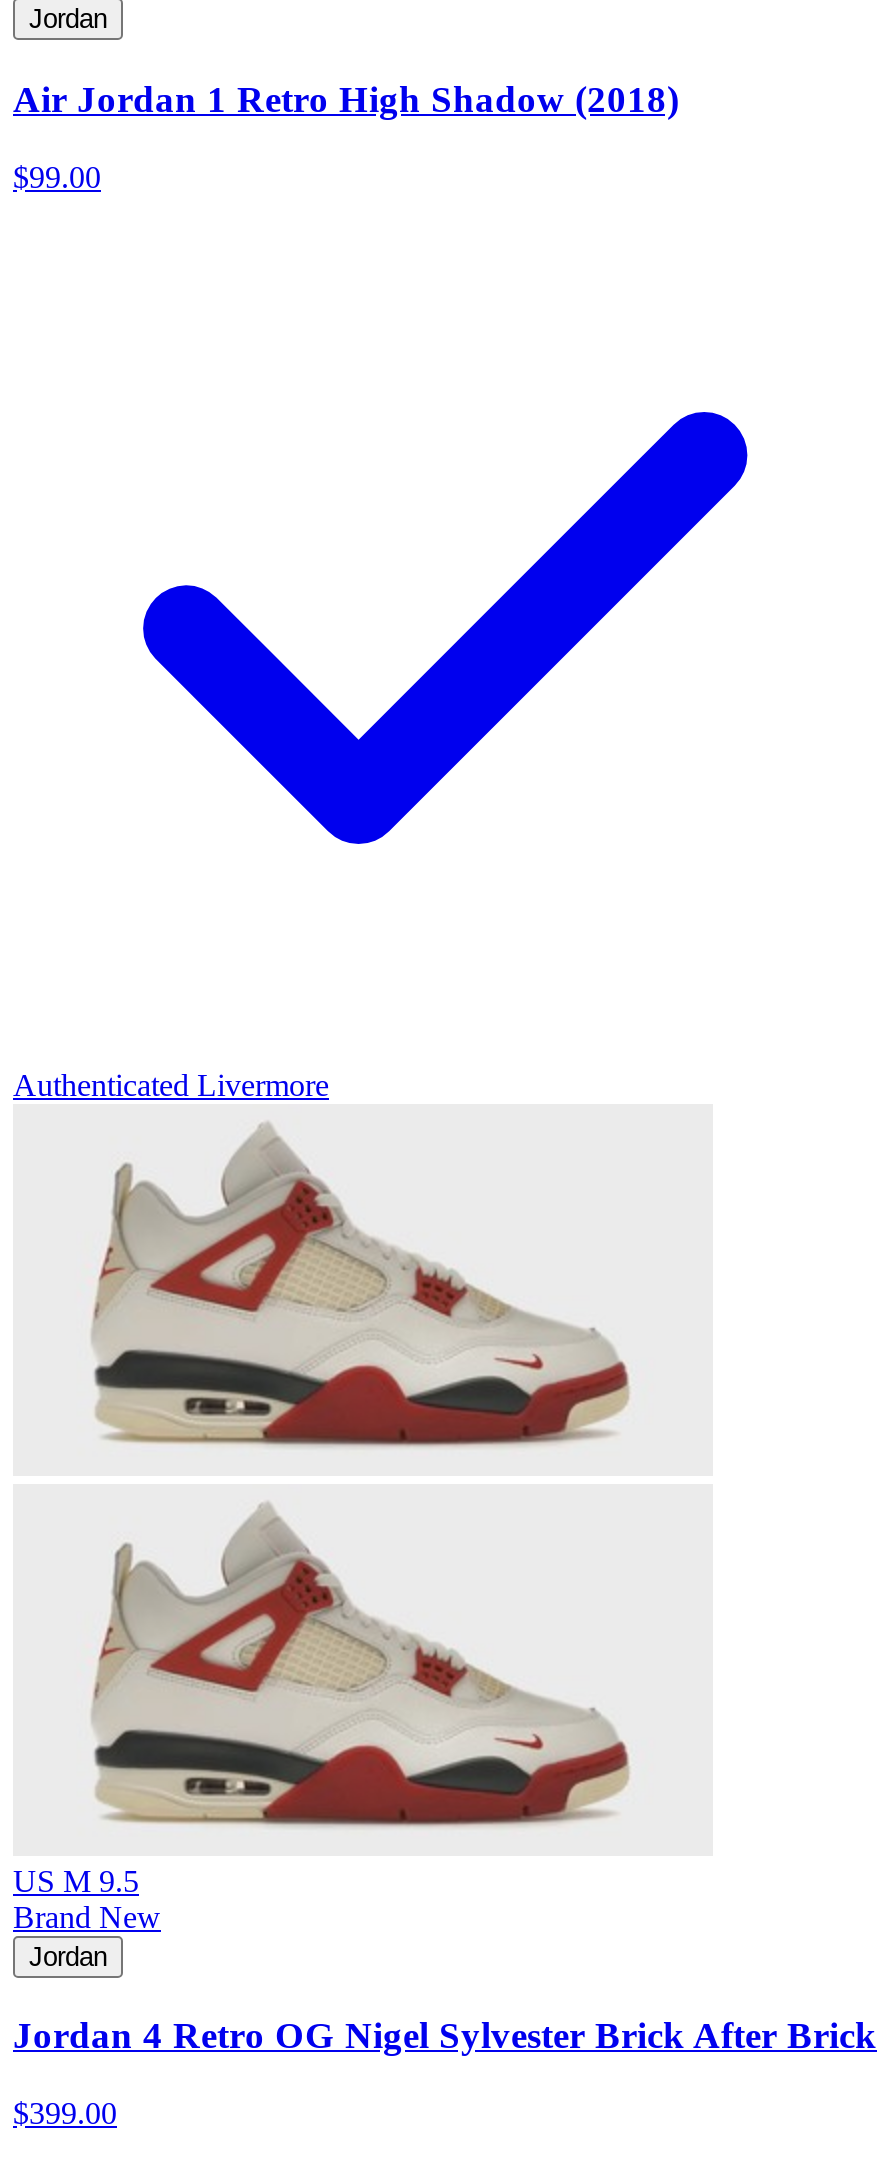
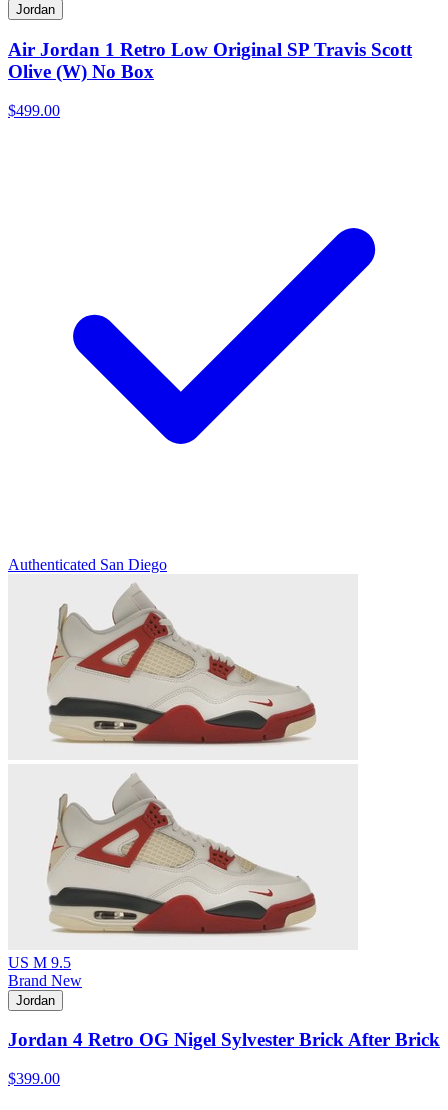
[13,78,679,120] Air Jordan 1 Retro High Shadow (2018) -> [8,39,412,82] Air Jordan 1 Retro Low Original SP Travis Scott | Olive (W) No Box
[13,159,101,193] $99.00 -> [8,102,60,119] $499.00
[13,1067,329,1101] Authenticated Livermore -> [8,556,167,573] Authenticated San Diego

